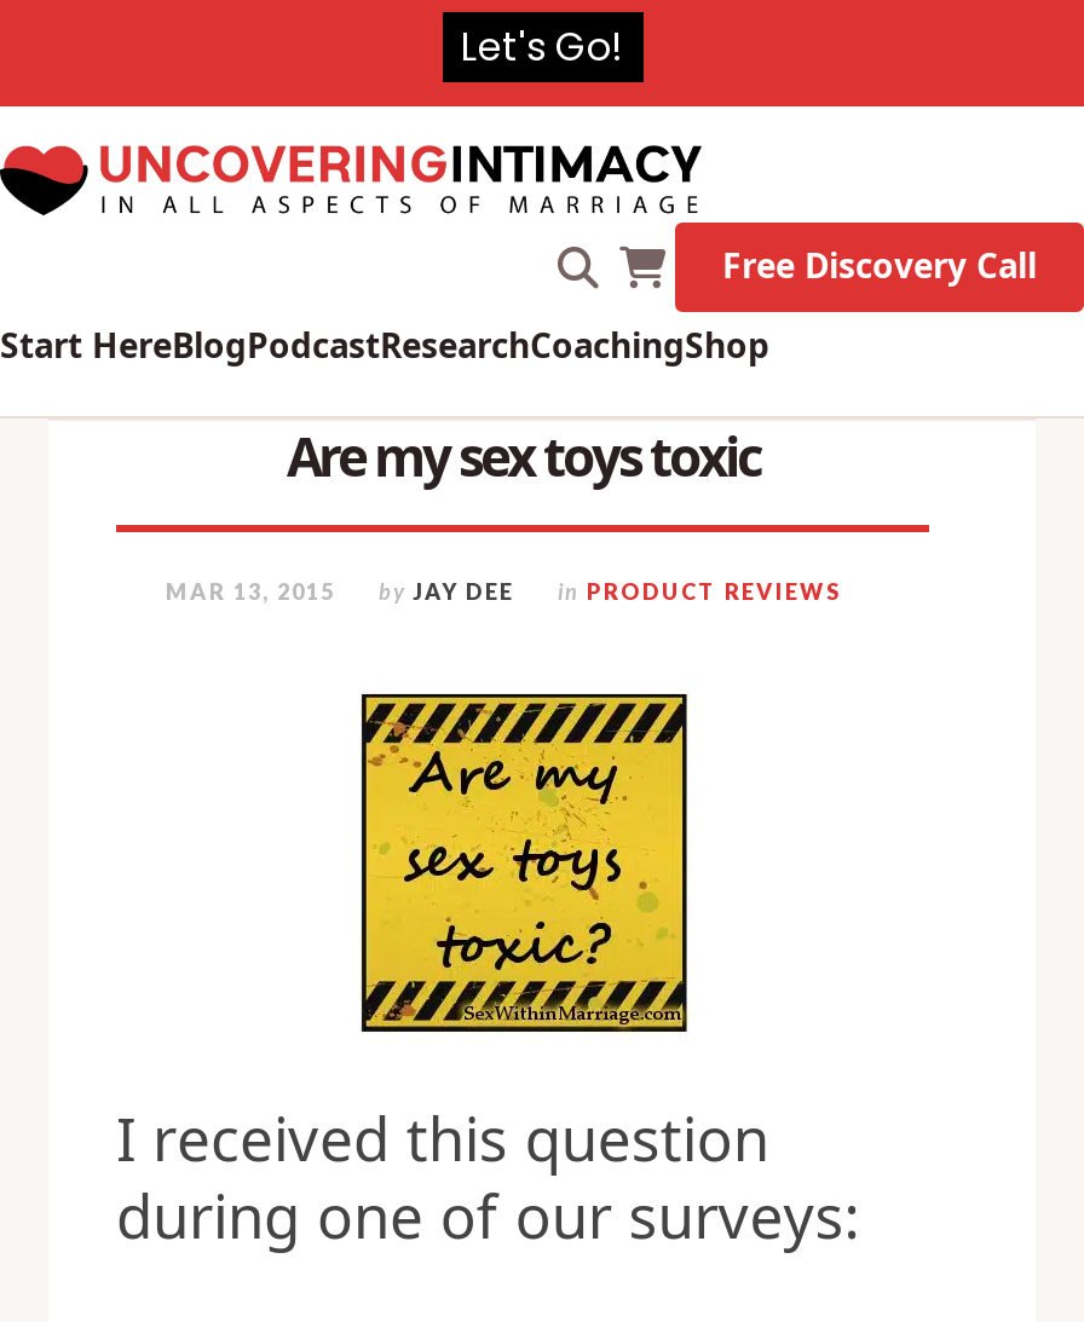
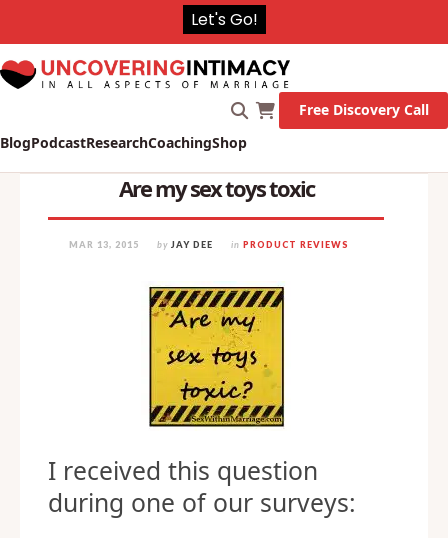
[0,322,769,368] Start HereBlogPodcastResearchCoachingShop -> [0,133,247,152] BlogPodcastResearchCoachingShop

